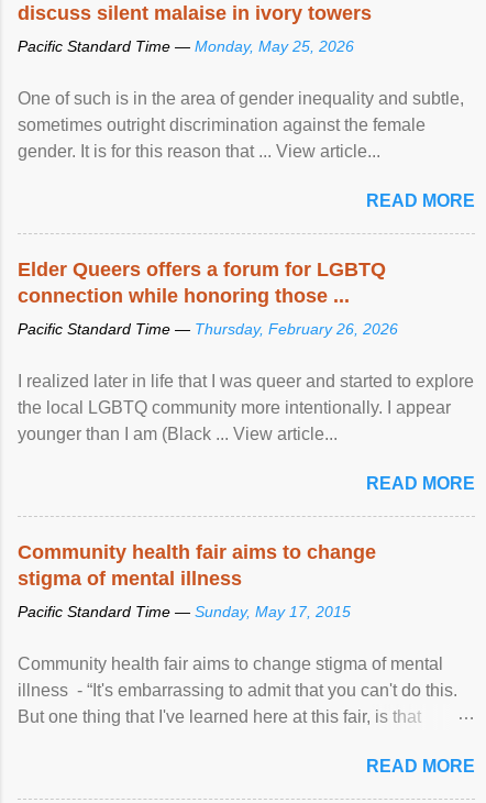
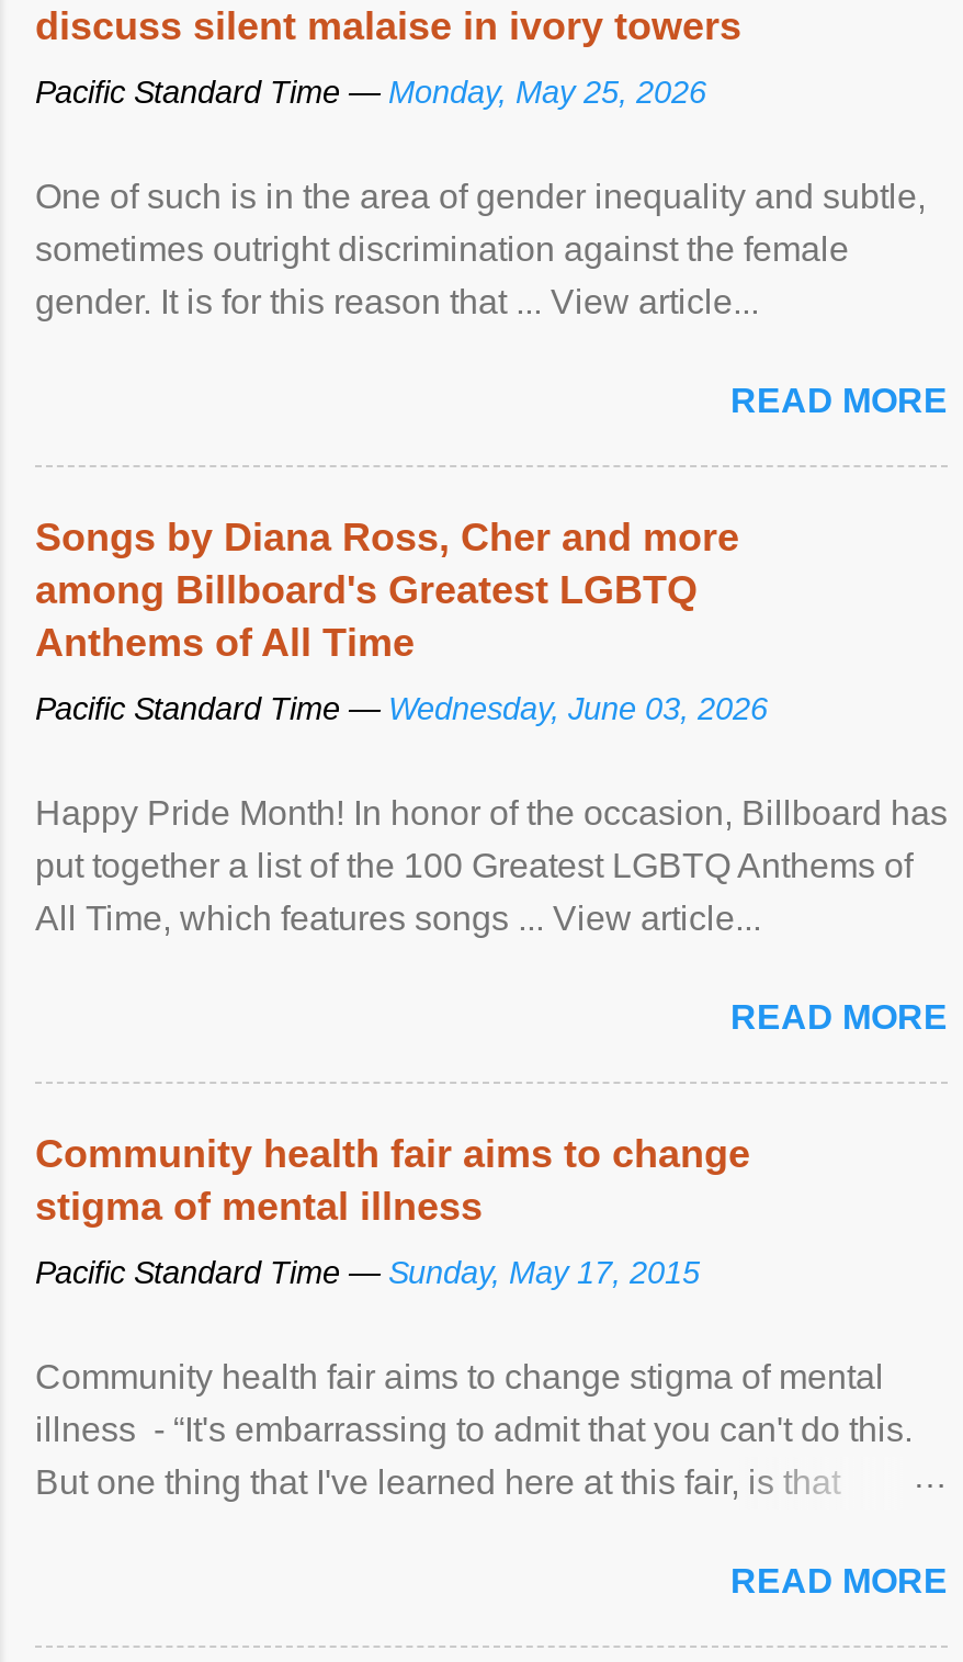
[18,259,386,307] Elder Queers offers a forum for LGBTQ | connection while honoring those ... -> [35,516,739,666] Songs by Diana Ross, Cher and more | among Billboard's Greatest LGBTQ | Anthems of All Time
[18,321,398,338] Pacific Standard Time — Thursday, February 26, 2026 -> [35,692,768,727] Pacific Standard Time — Wednesday, June 03, 2026
[18,372,474,444] I realized later in life that I was queer and started to explore | the local LGBTQ community more intentionally. I appear | younger than I am (Black ... View article... -> [35,795,948,938] Happy Pride Month! In honor of the occasion, Billboard has | put together a list of the 100 Greatest LGBTQ Anthems of | All Time, which features songs ... View article...

